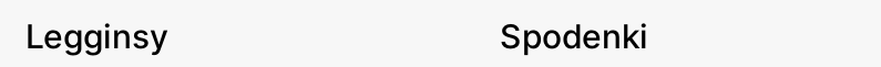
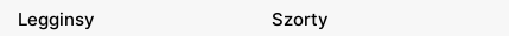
[500,15,648,57] Spodenki -> [272,8,329,30] Szorty

